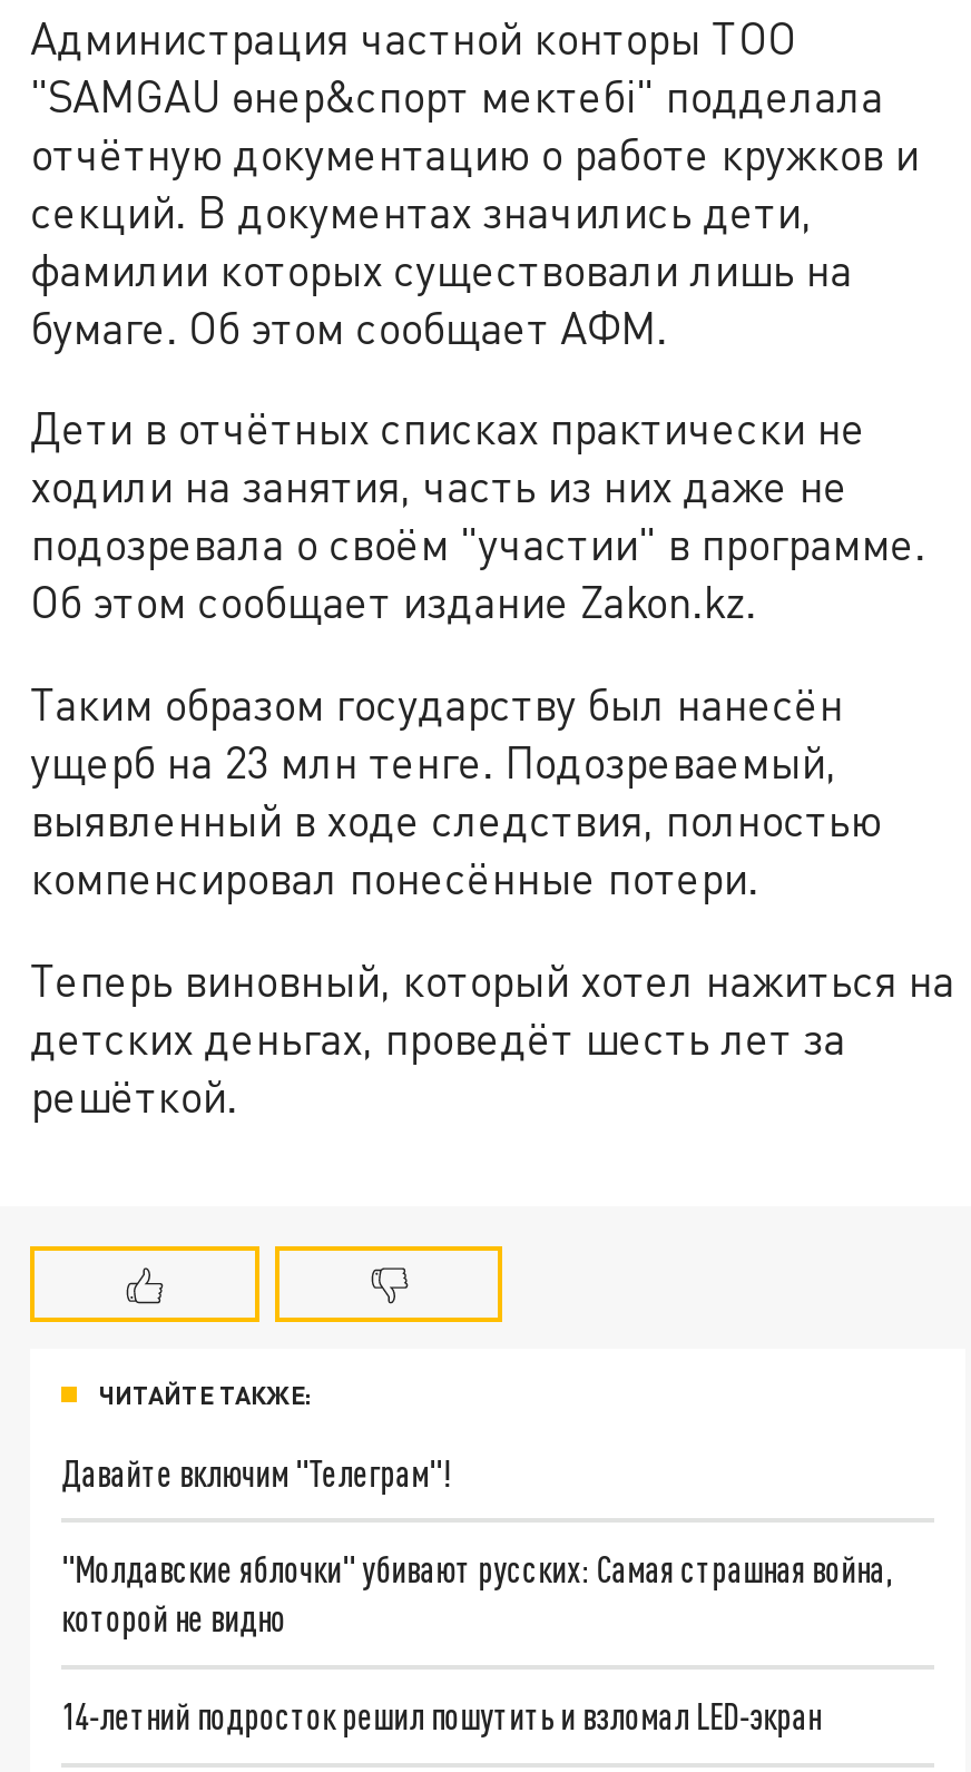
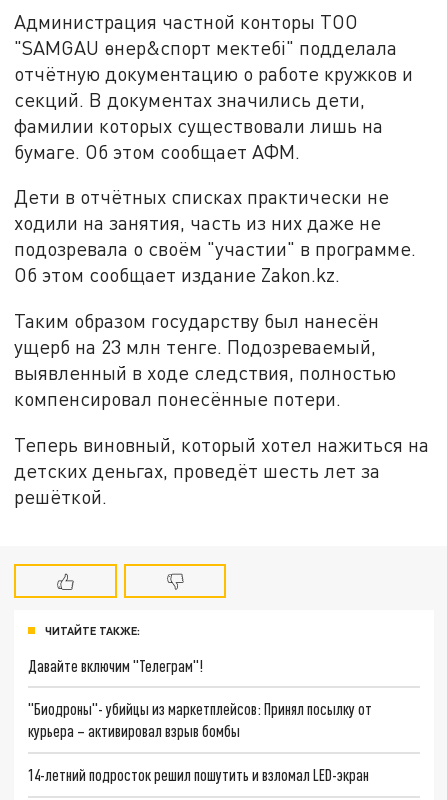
[61,1547,892,1639] "Молдавские яблочки" убивают русских: Самая страшная война, | которой не видно -> [28,699,372,740] "Биодроны"- убийцы из маркетплейсов: Принял посылку от | курьера – активировал взрыв бомбы

